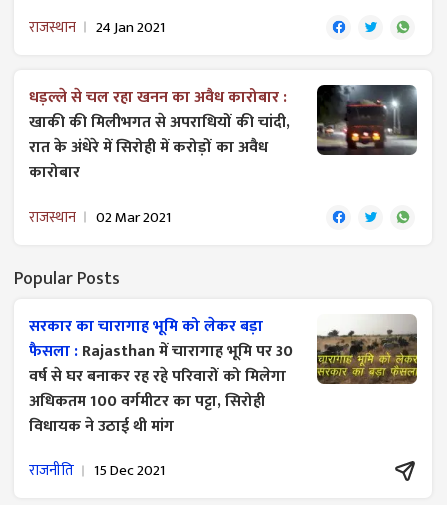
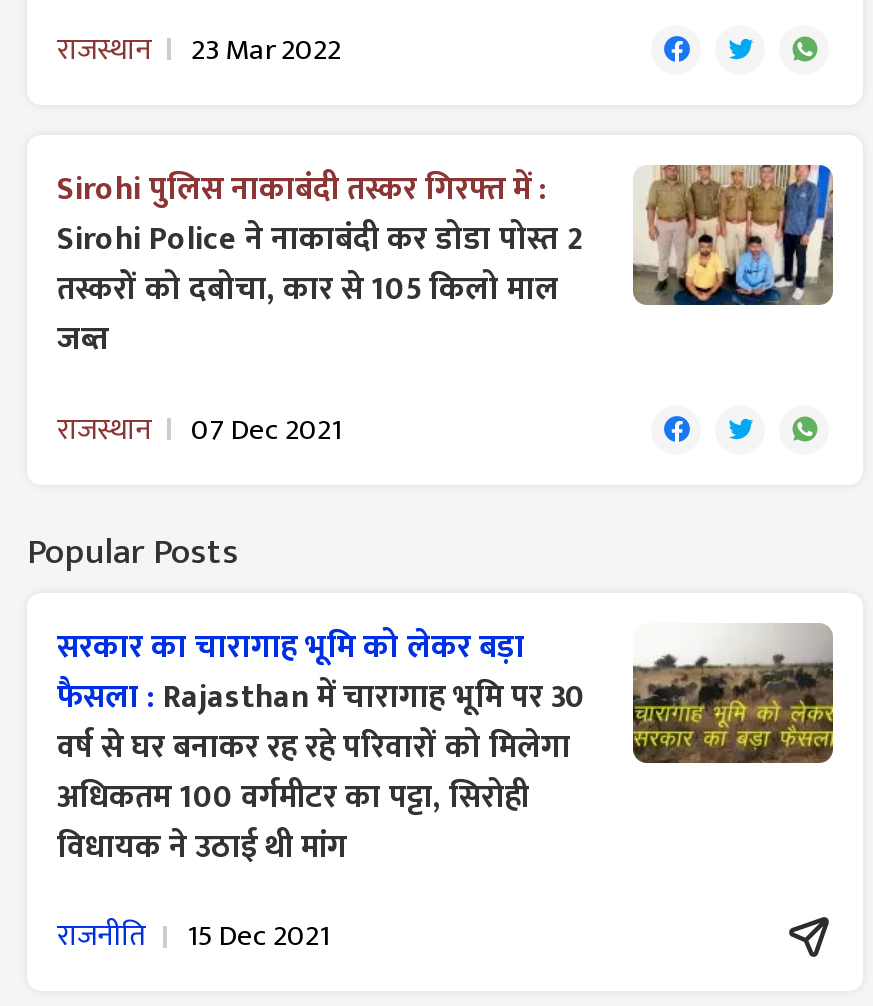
[29,15,165,40] राजस्थान 24 Jan 2021 -> [57,25,341,75] राजस्थान 23 Mar 2022
[29,84,417,186] [image] | धड़ल्ले से चल रहा खनन का अवैध कारोबार : | खाकी की मिलीभगत से अपराधियों की चांदी, | रात के अंधेरे में सिरोही में करोड़ों का अवैध | कारोबार -> [57,163,833,367] [image] | Sirohi पुलिस नाकाबंदी तस्कर गिरफ्त में : | Sirohi Police ने नाकाबंदी कर डोडा पोस्त 2 | तस्करों को दबोचा, कार से 105 किलो माल | जब्त
[29,205,171,230] राजस्थान 02 Mar 2021 -> [57,405,341,455] राजस्थान 07 Dec 2021

